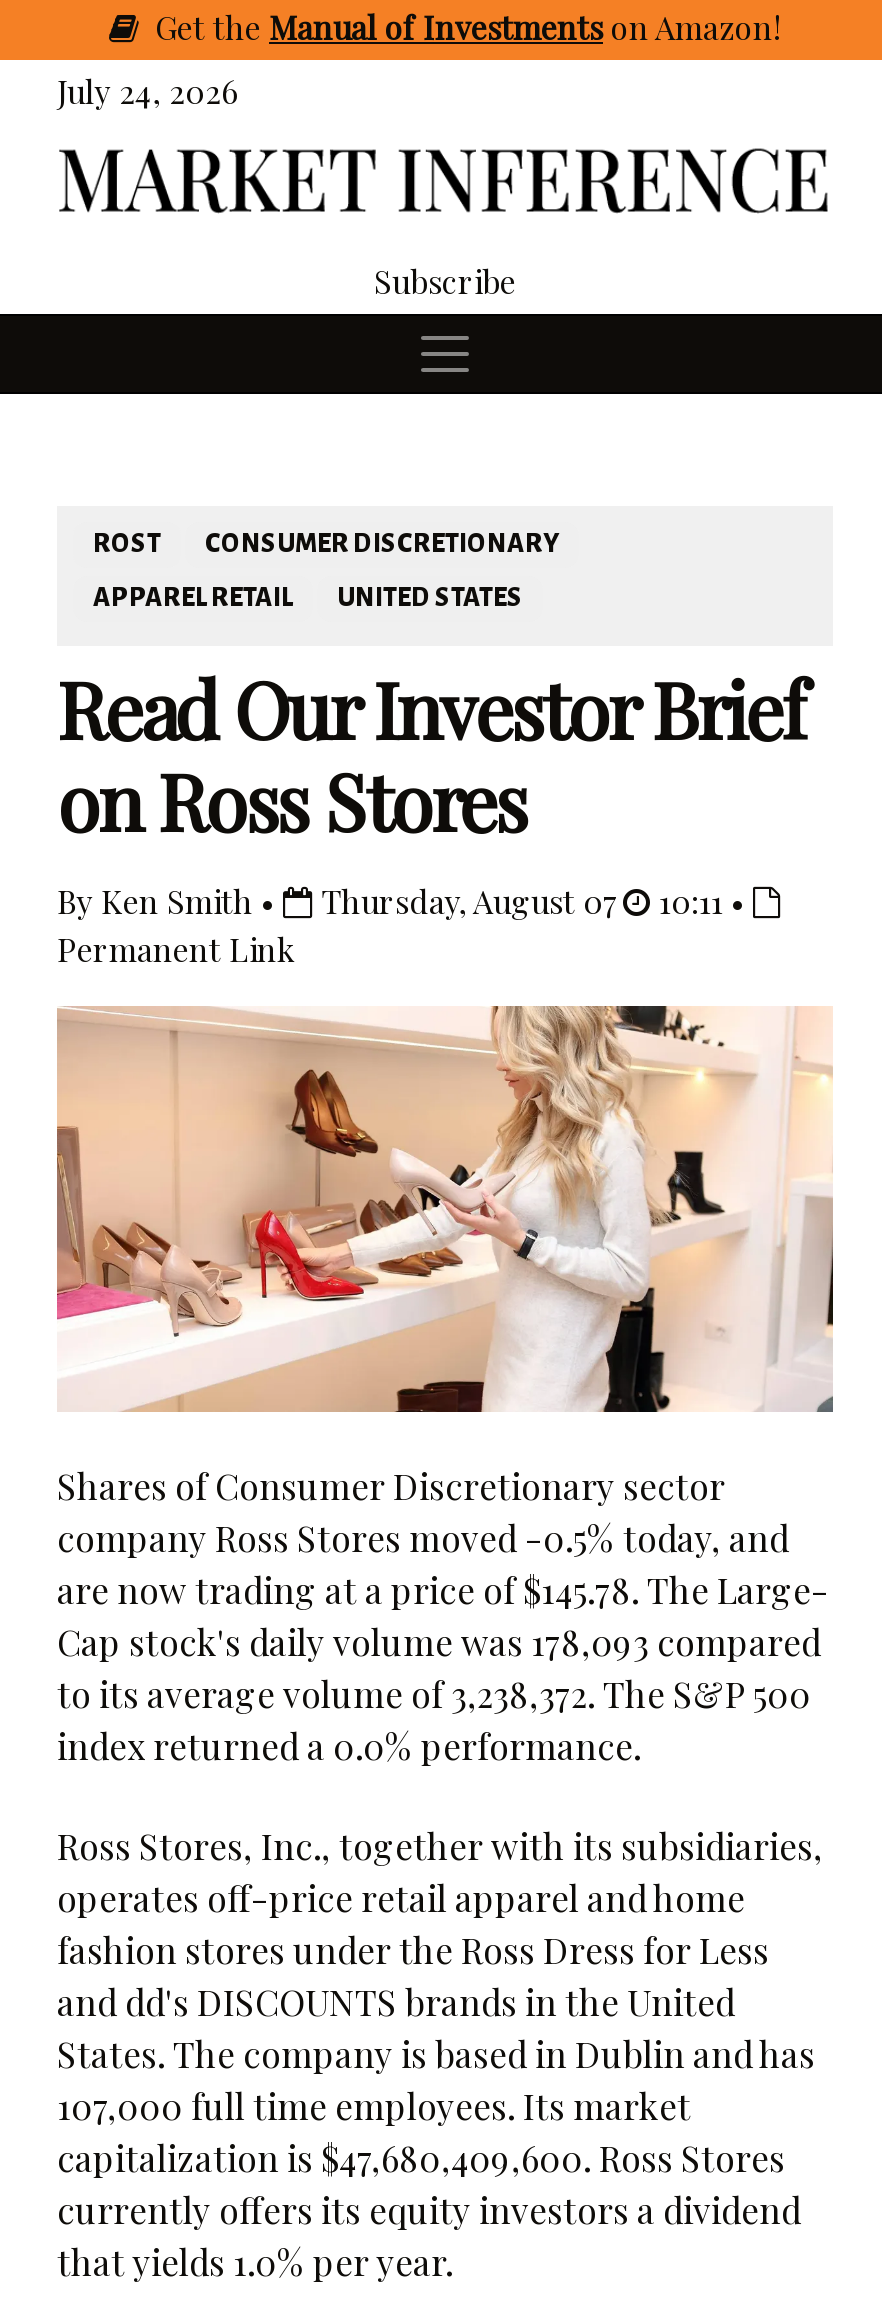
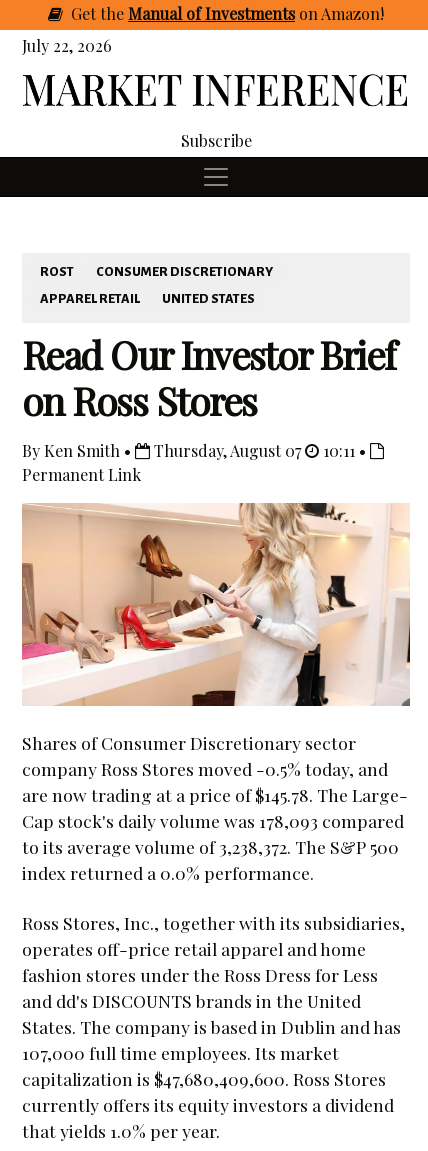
[57,70,239,112] July 24, 2026 -> [22,35,112,56] July 22, 2026

